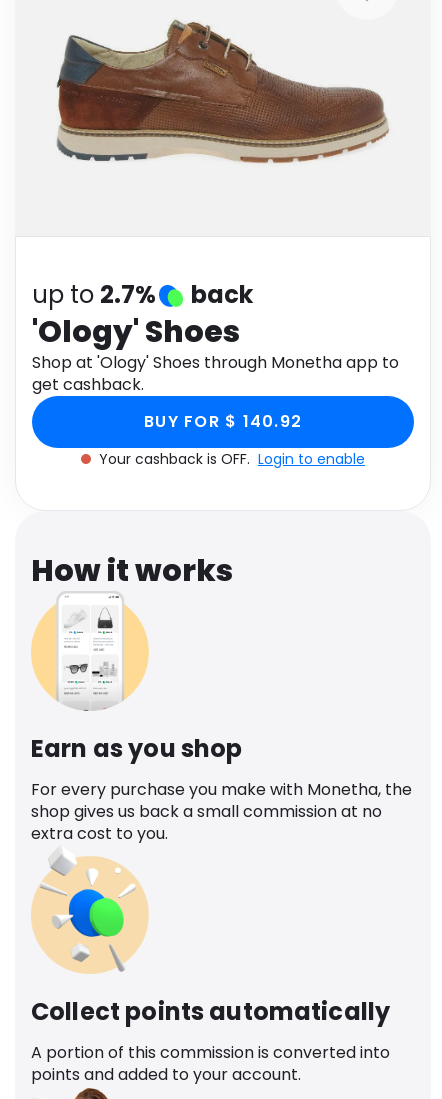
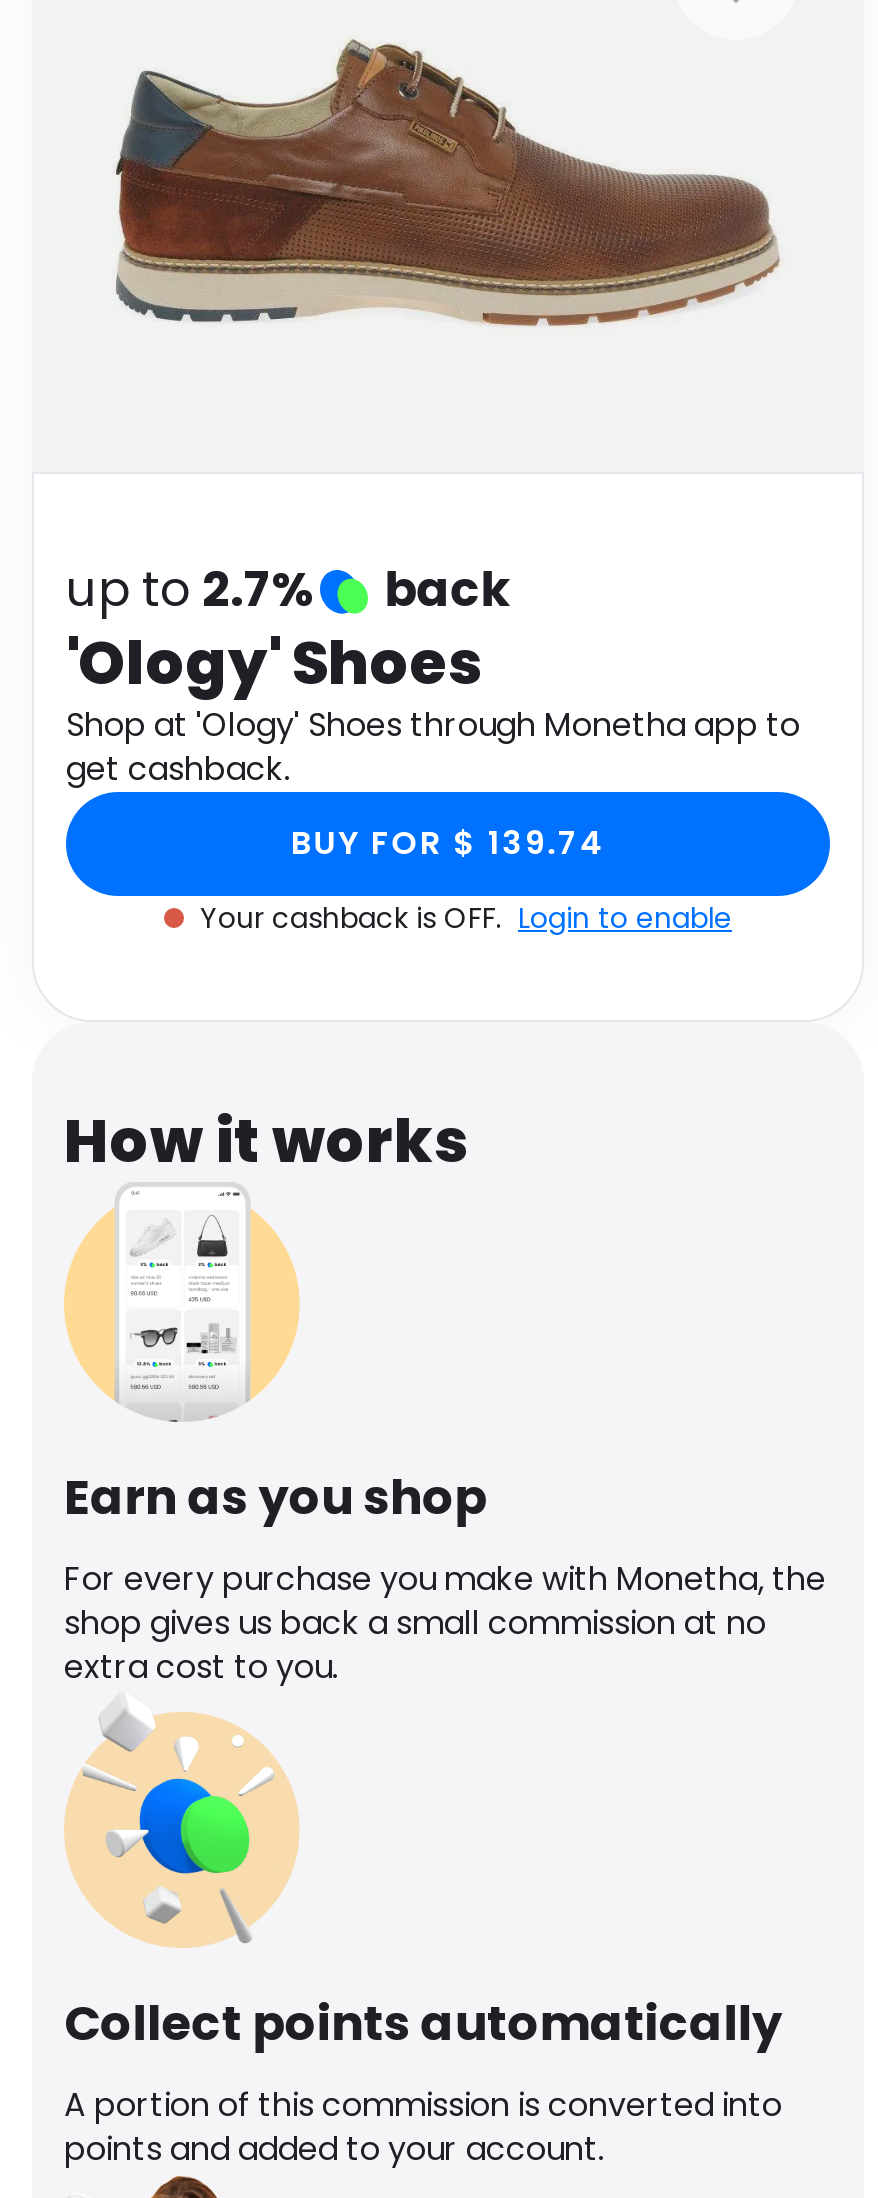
[144,410,302,433] BUY FOR $ 140.92 -> [291,820,605,866] BUY FOR $ 139.74

